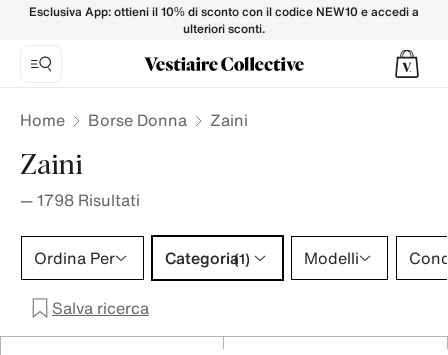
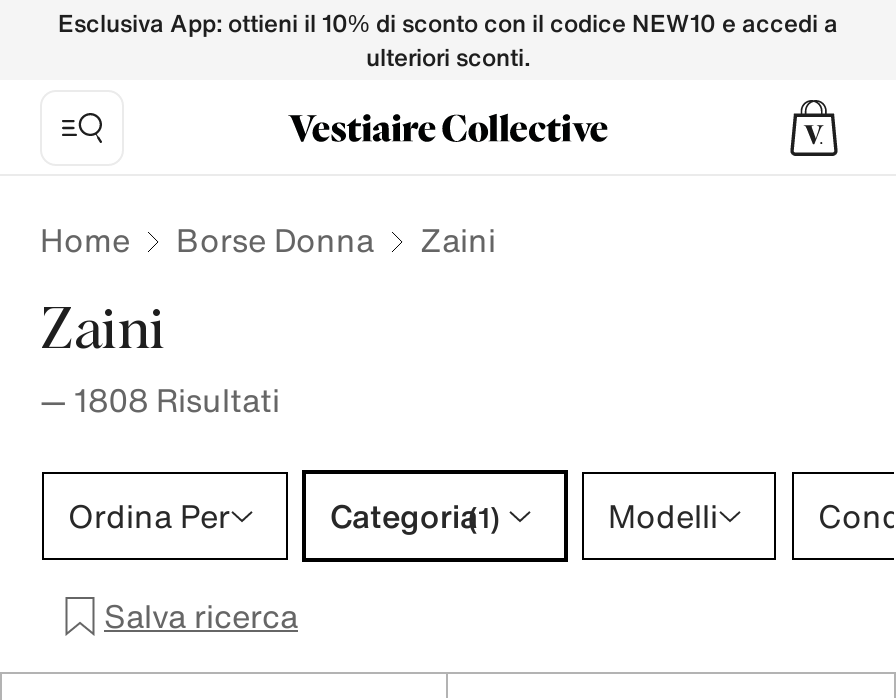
[20,188,140,212] — 1798 Risultati -> [40,376,280,424] — 1808 Risultati

